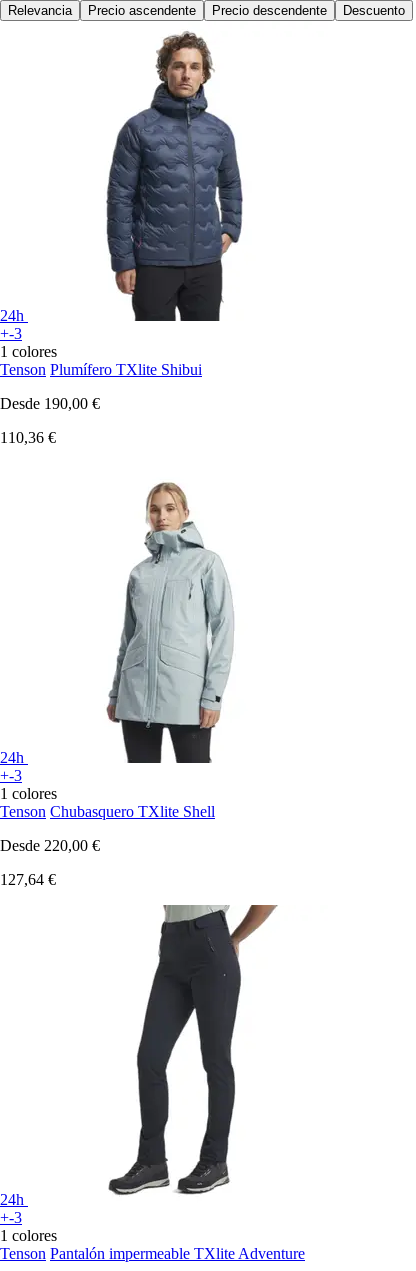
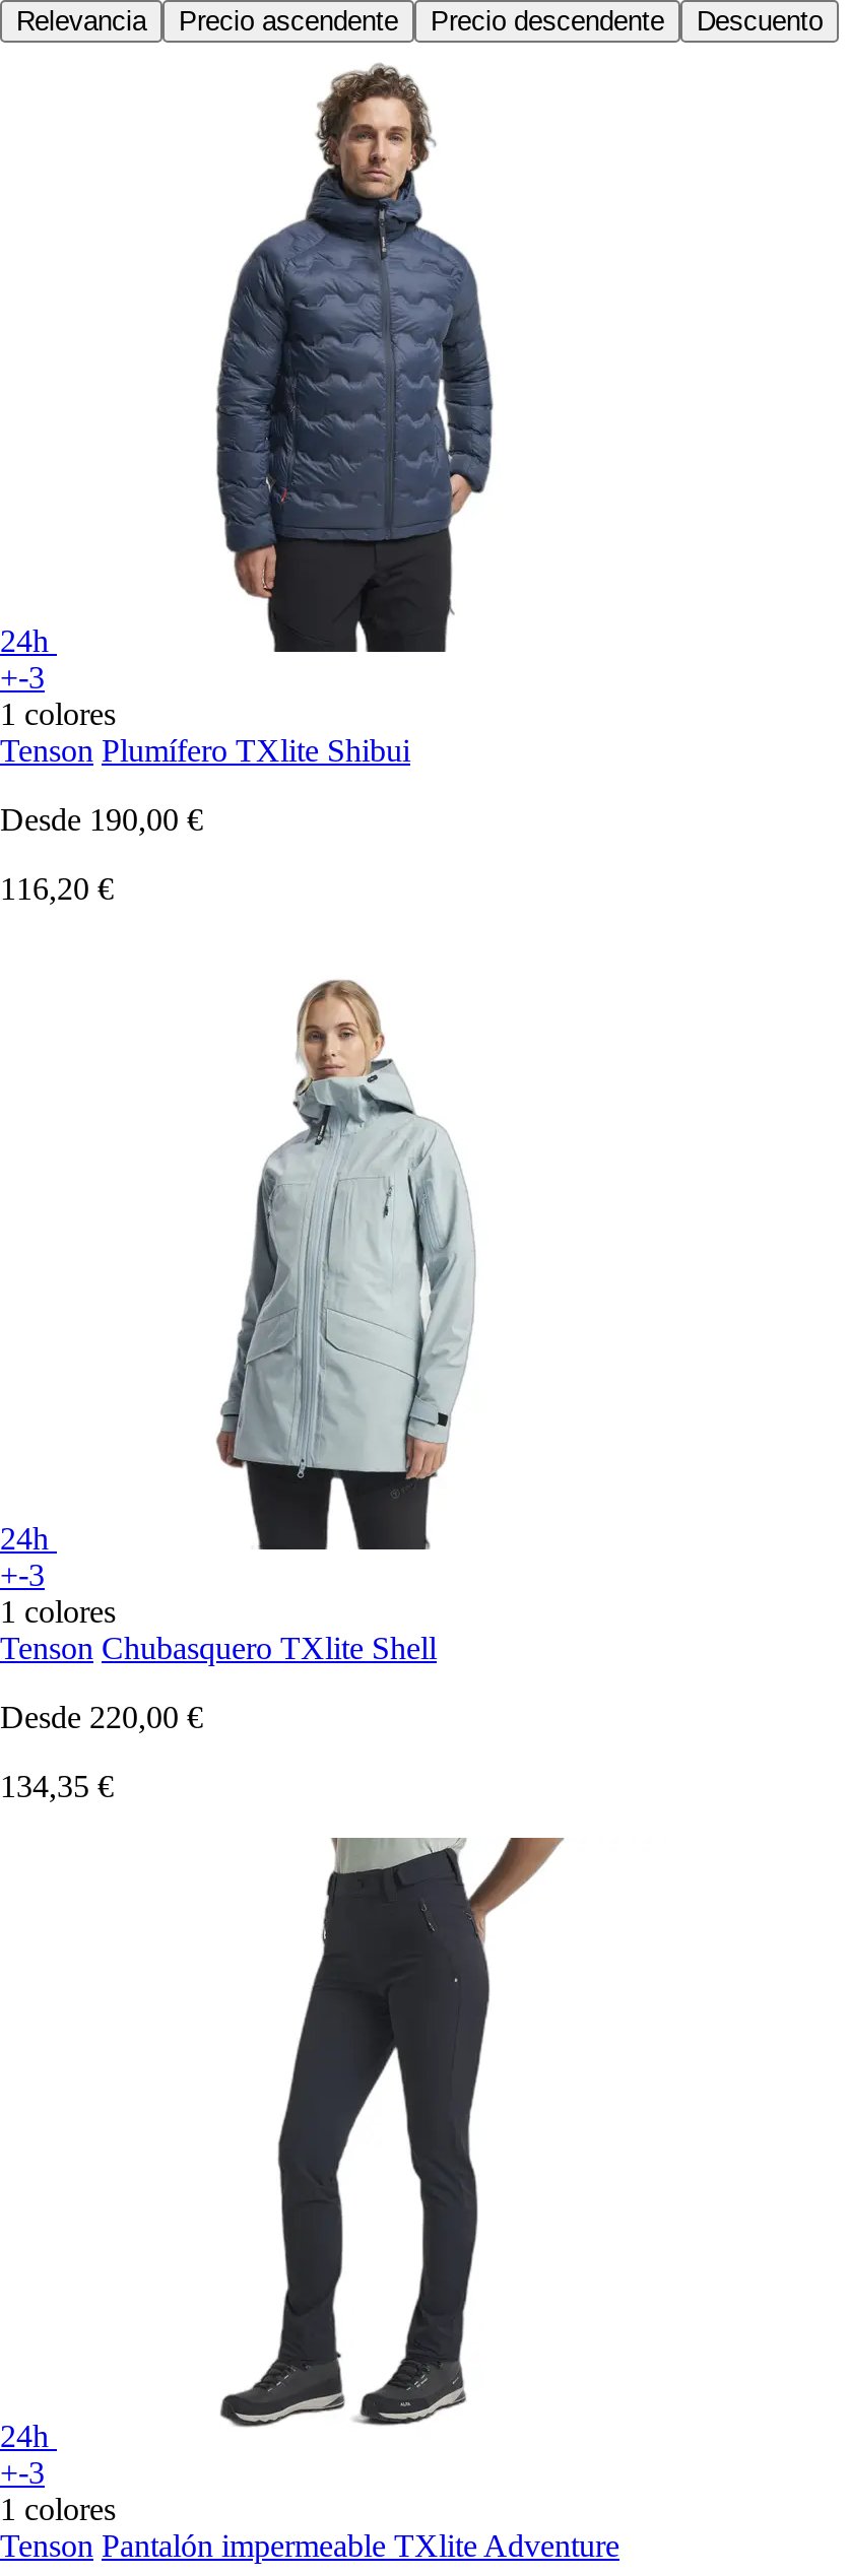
[0,429,56,446] 110,36 € -> [0,871,114,906] 116,20 €
[0,871,56,888] 127,64 € -> [0,1769,114,1803] 134,35 €

